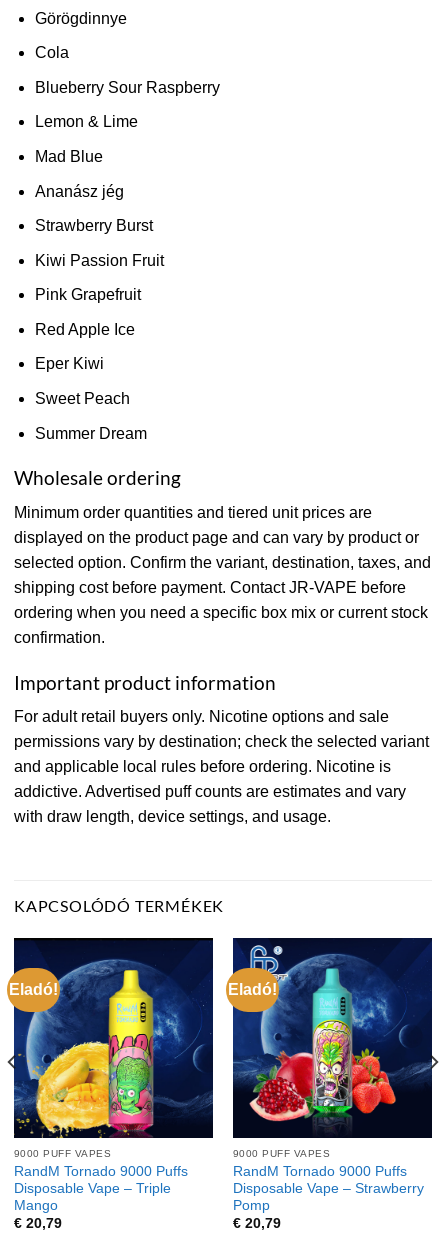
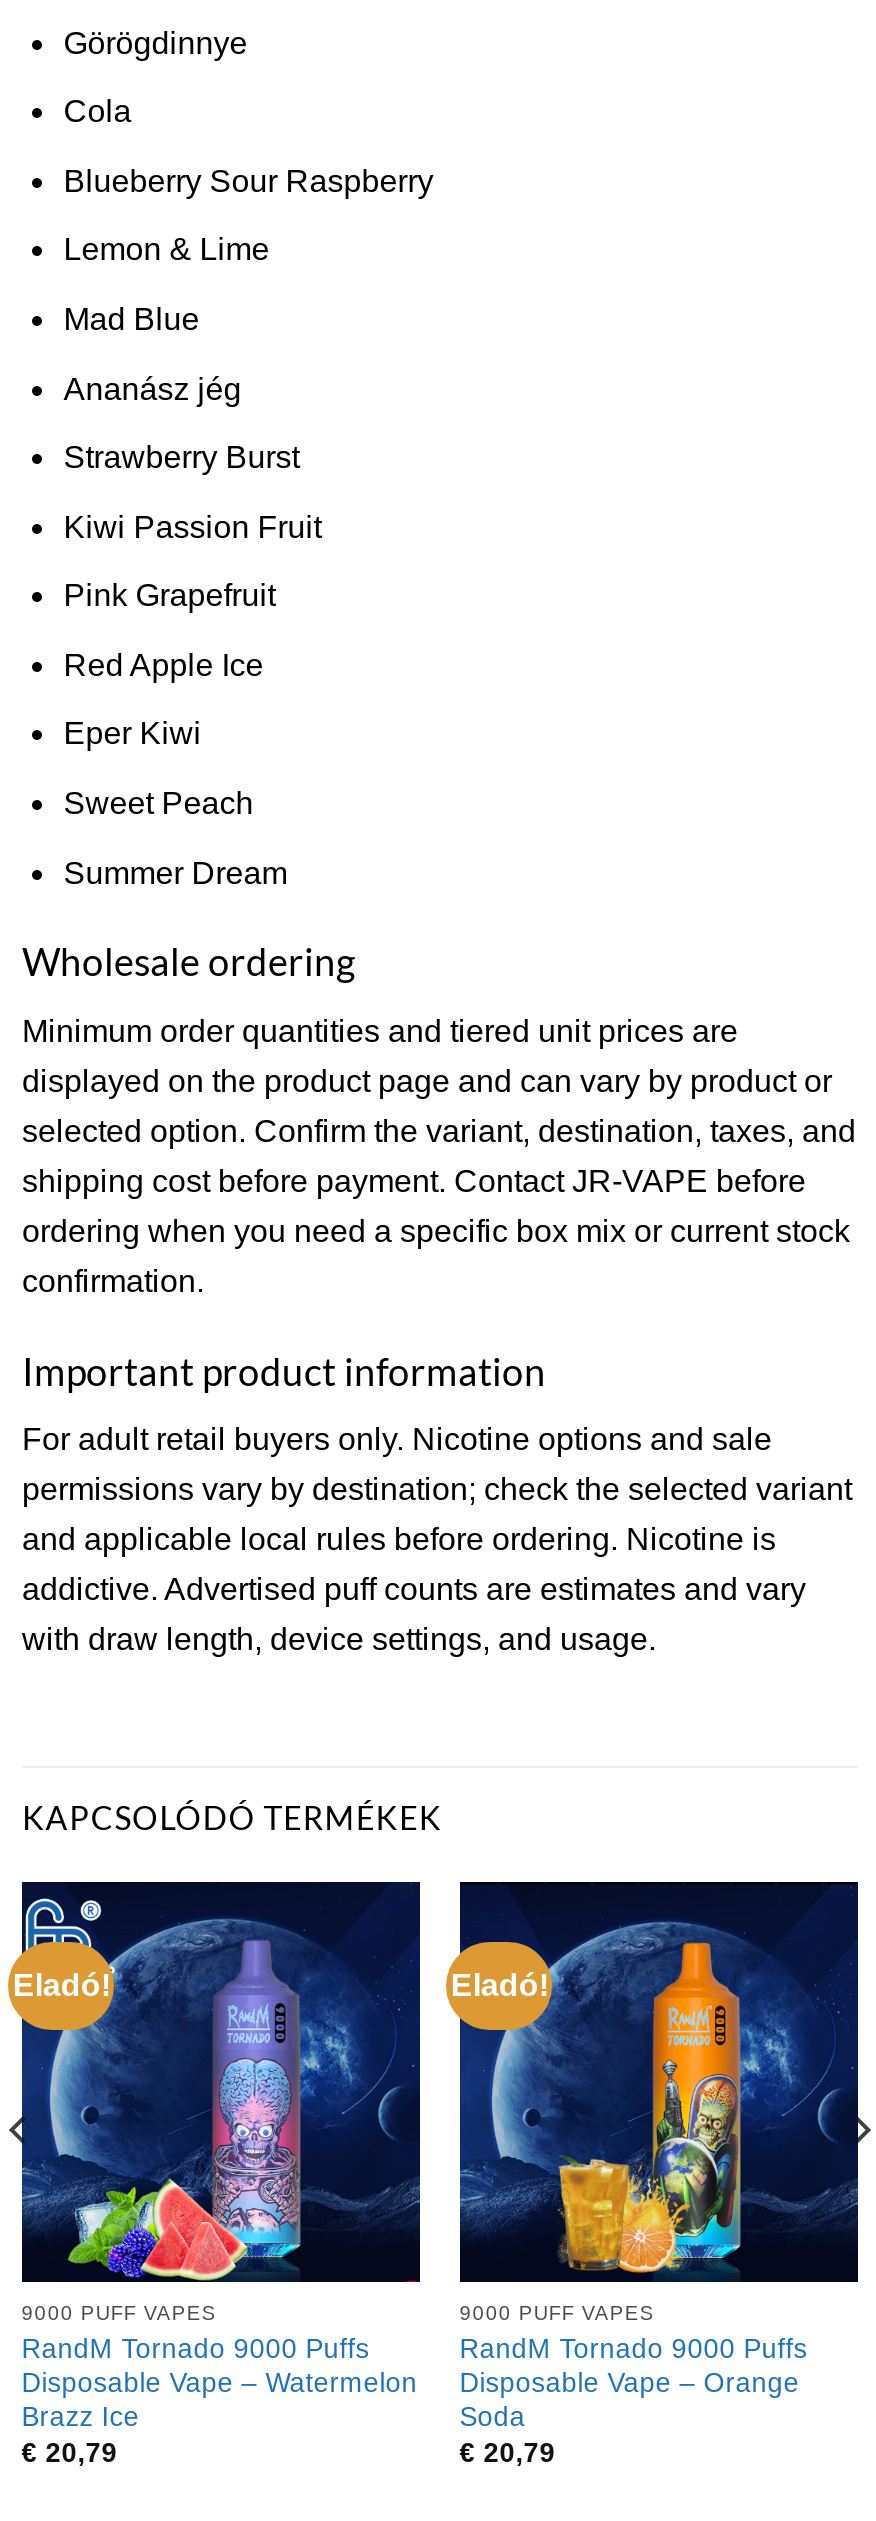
[15,938,212,1139] [image] -> [22,1882,420,2284] [image]
[232,938,432,1136] [image] -> [458,1882,858,2280] [image]
[14,1181,171,1213] Disposable Vape – Triple | Mango -> [22,2368,418,2432] Disposable Vape – Watermelon | Brazz Ice
[233,1181,424,1213] Disposable Vape – Strawberry | Pomp -> [460,2368,800,2432] Disposable Vape – Orange | Soda

